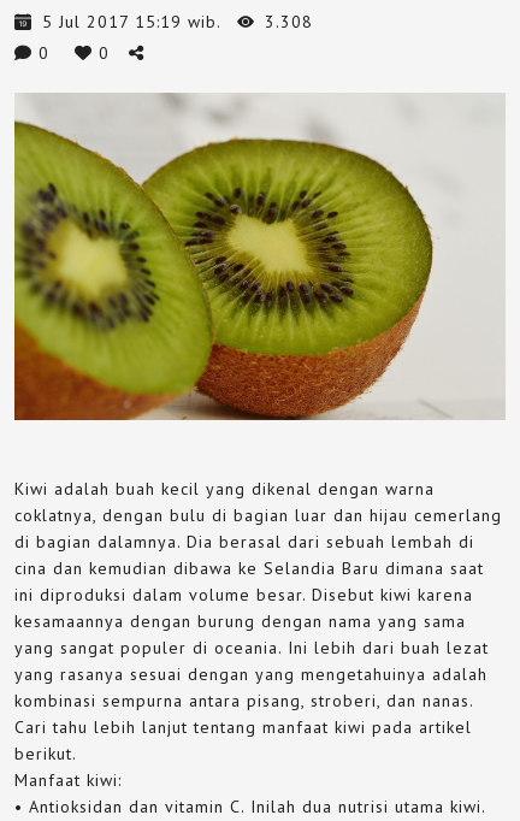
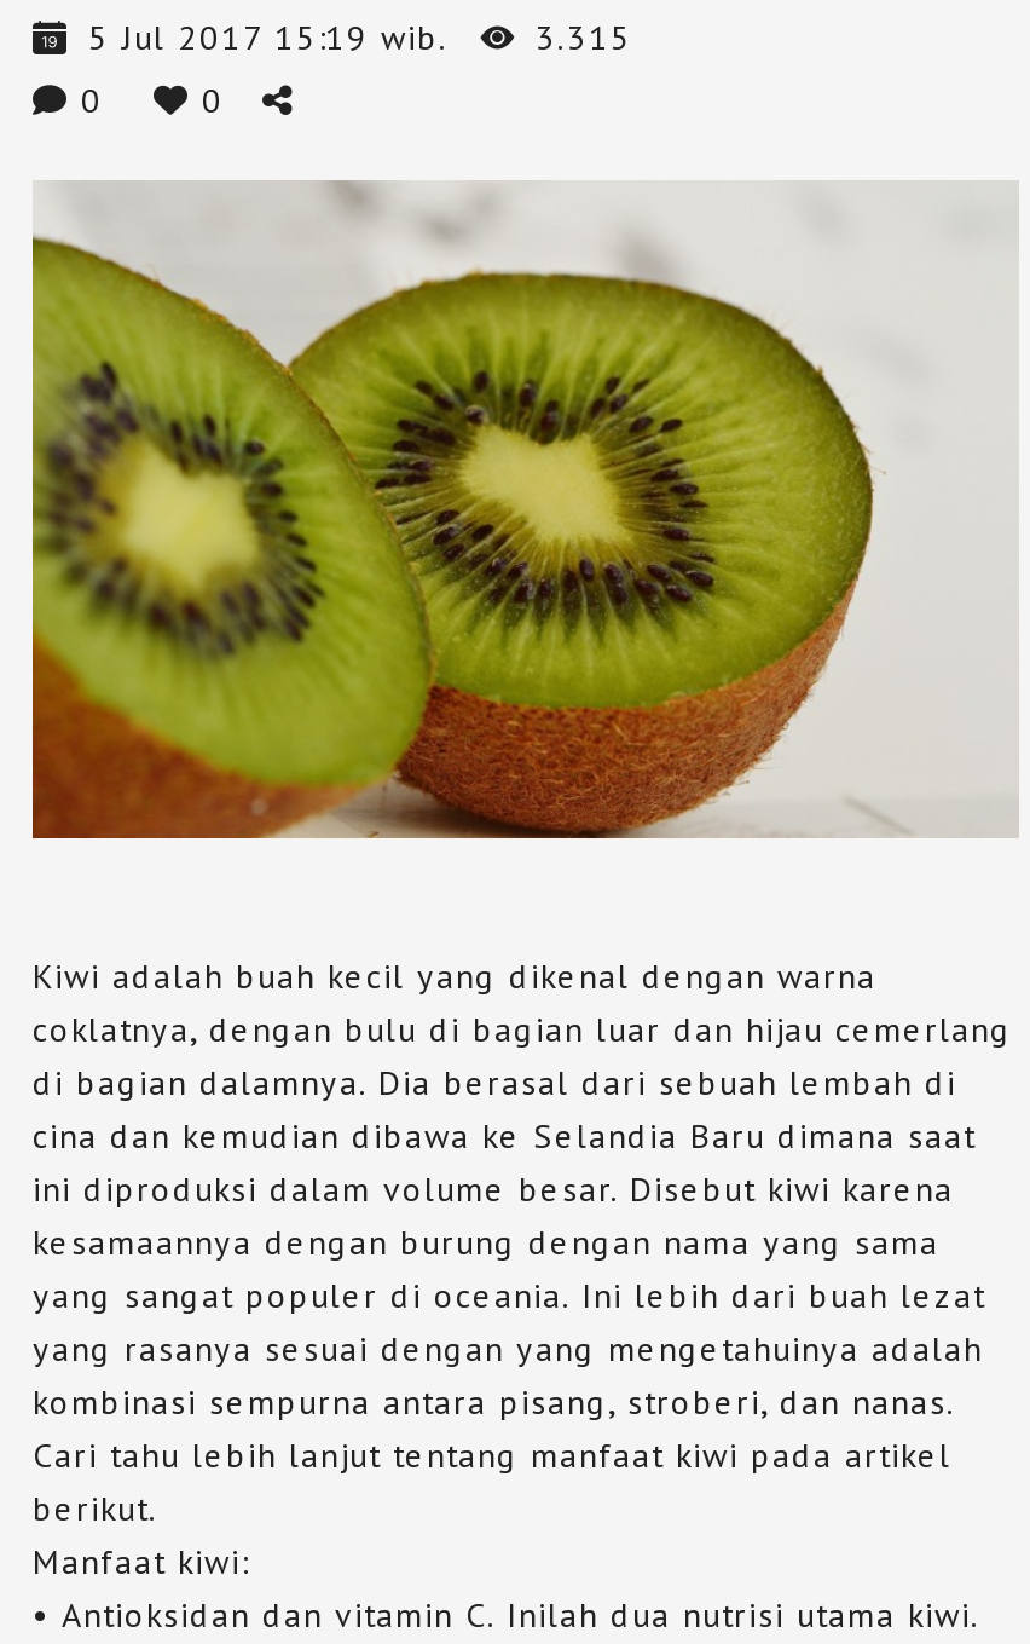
[42,11,313,33] 5 Jul 2017 15:19 wib. 3.308 -> [88,16,632,59] 5 Jul 2017 15:19 wib. 3.315

